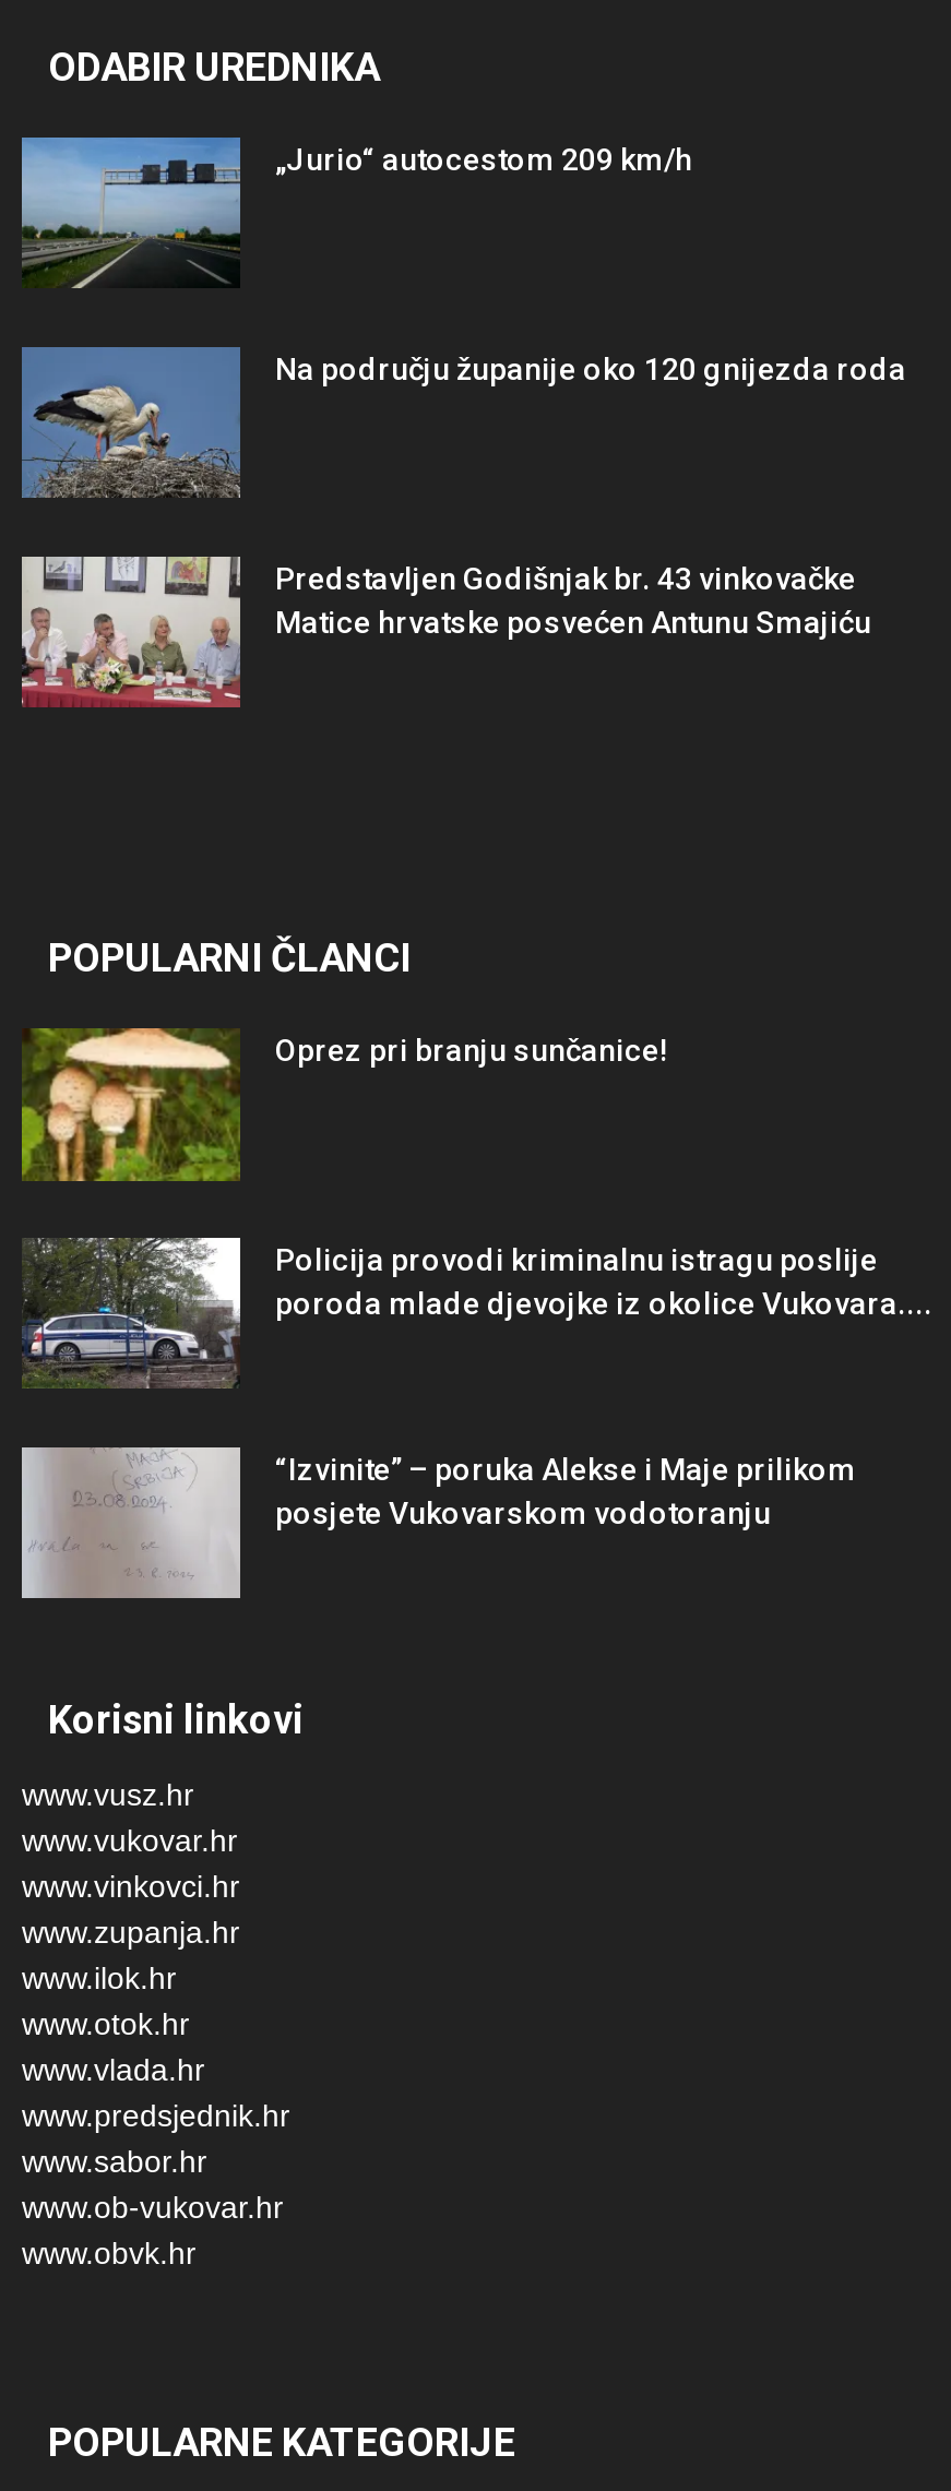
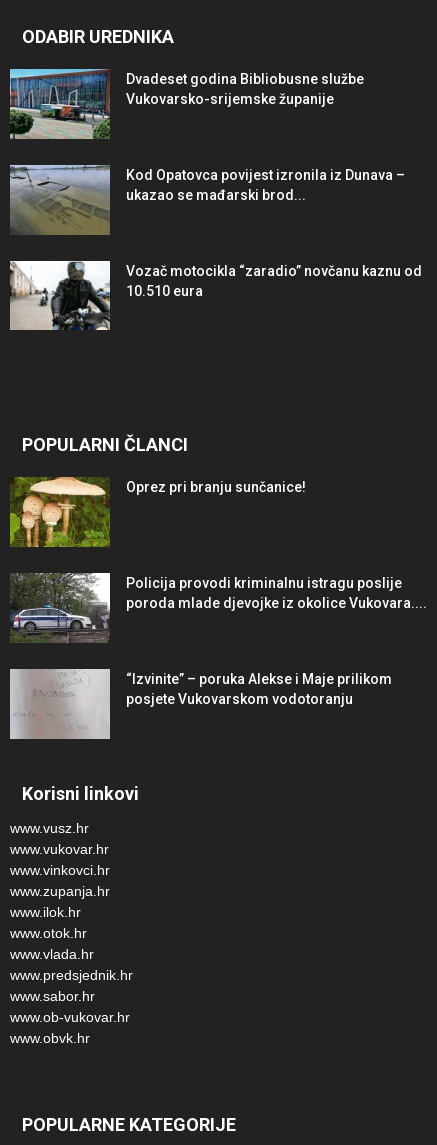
[22,135,692,290] [image] | „Jurio“ autocestom 209 km/h -> [9,69,364,140] [image] | Dvadeset godina Bibliobusne službe | Vukovarsko-srijemske županije
[20,345,906,500] [image] | Na području županije oko 120 gnijezda roda -> [9,164,405,236] [image] | Kod Opatovca povijest izronila iz Dunava – | ukazao se mađarski brod...
[20,555,871,710] [image] | Predstavljen Godišnjak br. 43 vinkovačke | Matice hrvatske posvećen Antunu Smajiću -> [9,260,422,331] [image] | Vozač motocikla “zaradio” novčanu kaznu od | 10.510 eura

